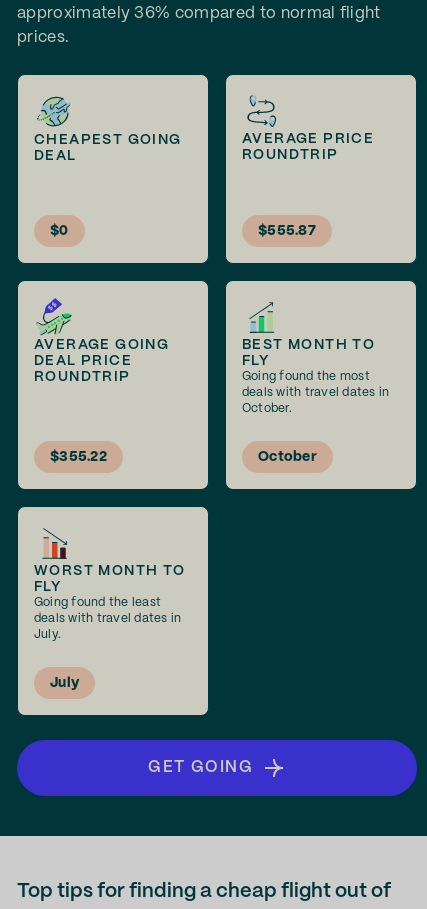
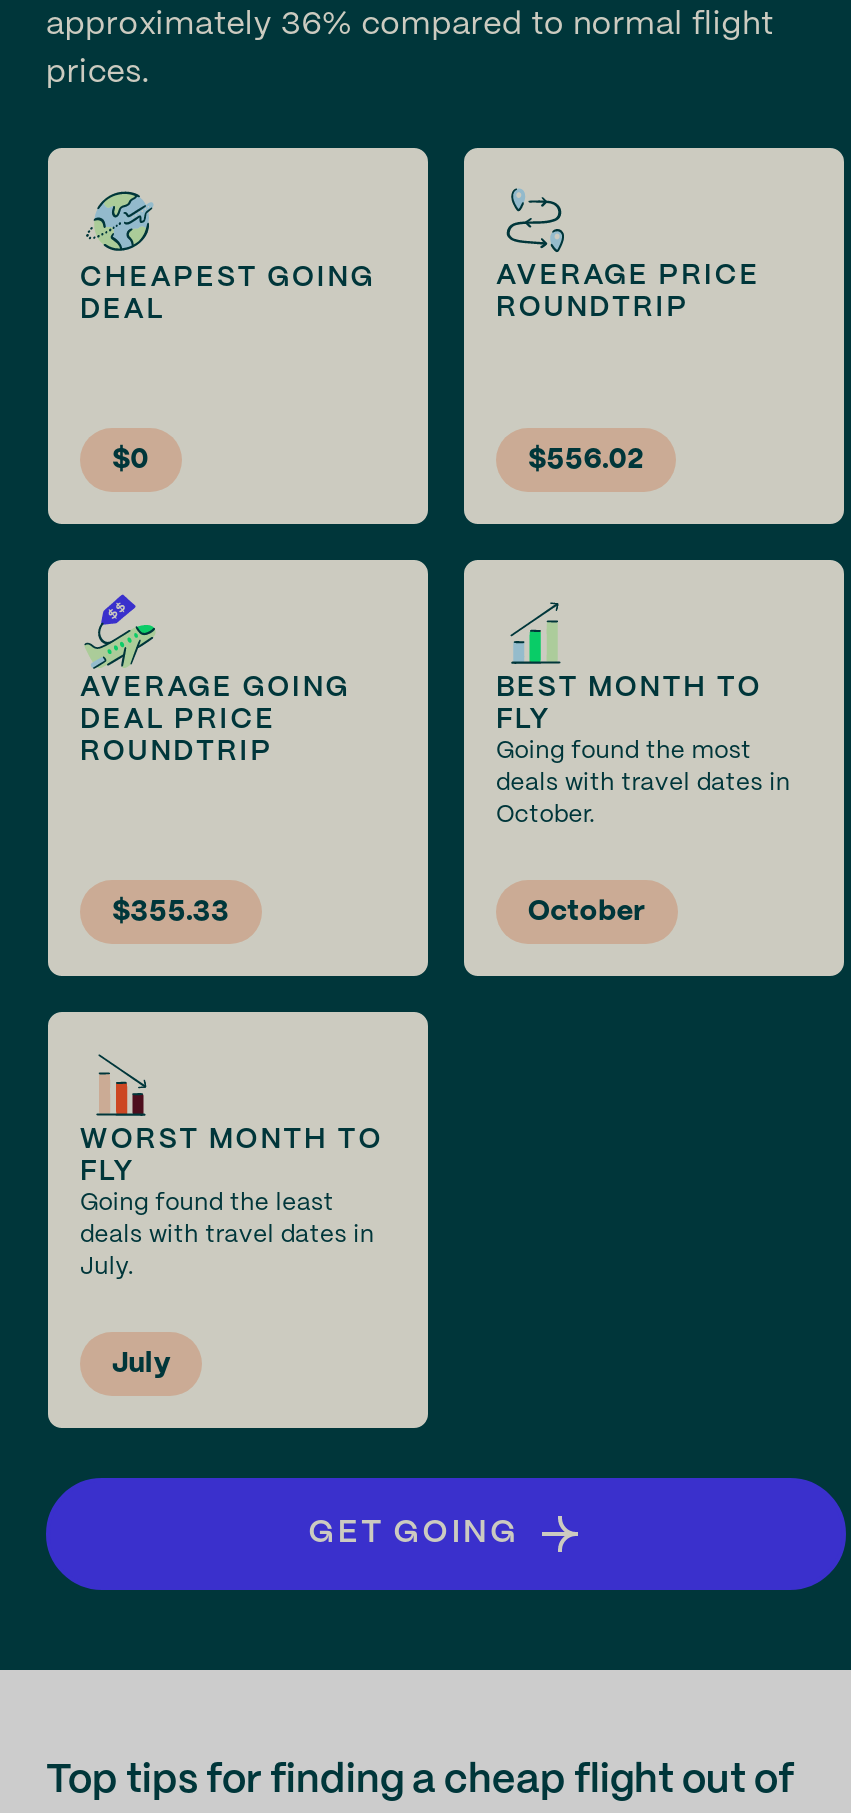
[258,224,316,238] $555.87 -> [528,446,644,474] $556.02
[50,450,107,464] $355.22 -> [112,898,230,926] $355.33

